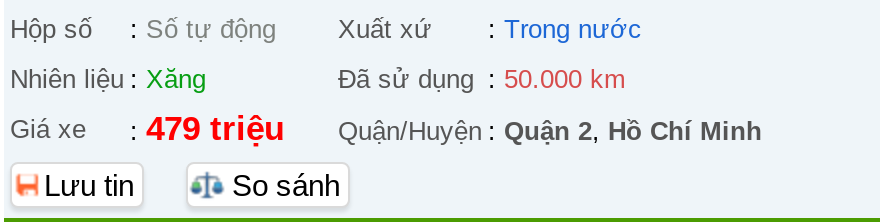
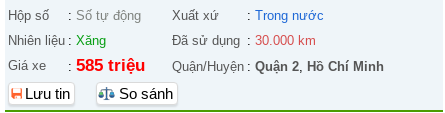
[338,64,626,94] Đã sử dụng : 50.000 km -> [172,33,316,48] Đã sử dụng : 30.000 km
[10,110,762,148] Giá xe : 479 triệu Quận/Huyện : Quận 2, Hồ Chí Minh -> [8,56,384,75] Giá xe : 585 triệu Quận/Huyện : Quận 2, Hồ Chí Minh

